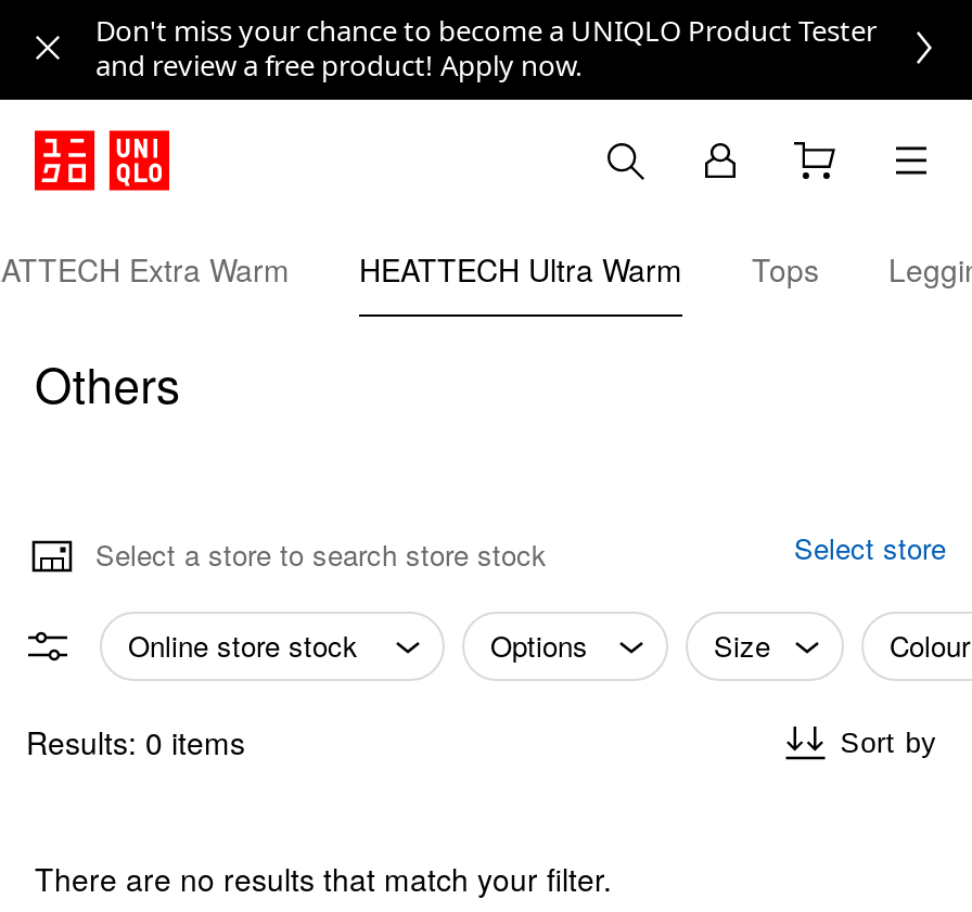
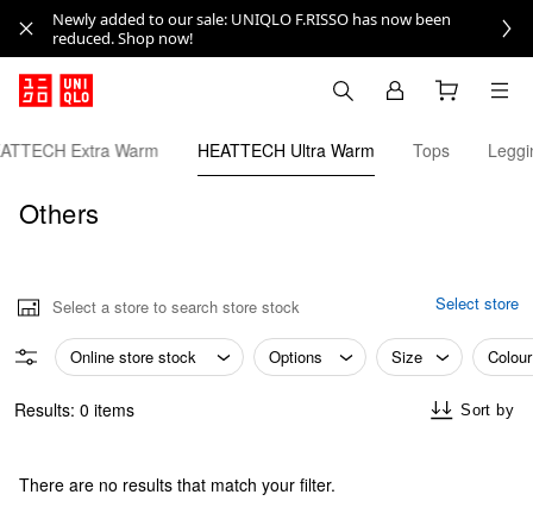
[95,11,877,85] Don't miss your chance to become a UNIQLO Product Tester | and review a free product! Apply now. -> [52,8,451,49] Newly added to our sale: UNIQLO F.RISSO has now been | reduced. Shop now!

